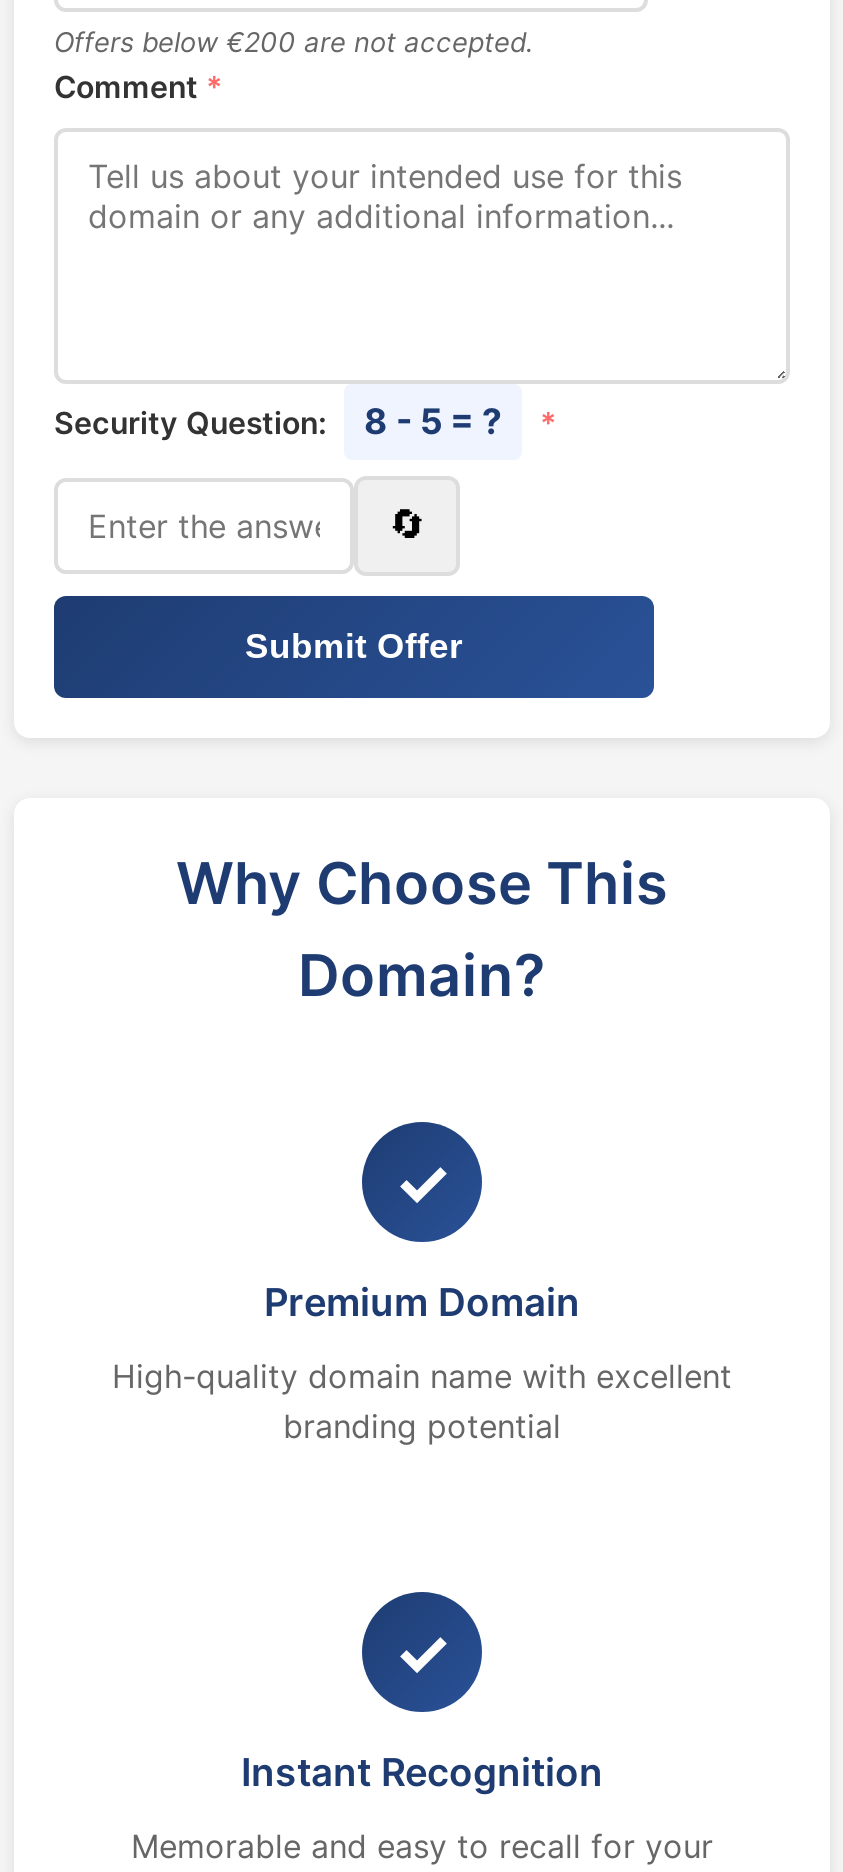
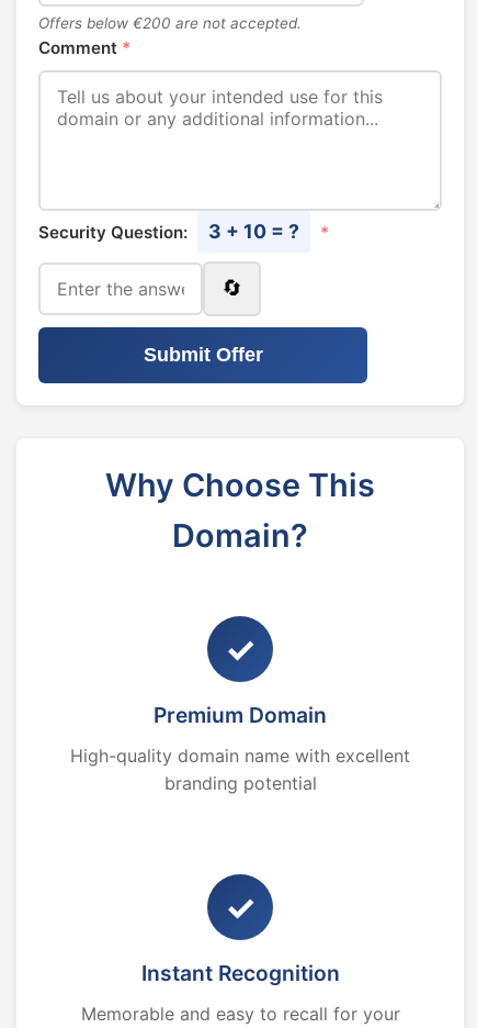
[364,400,502,442] 8 - 5 = ? -> [208,220,299,243] 3 + 10 = ?

